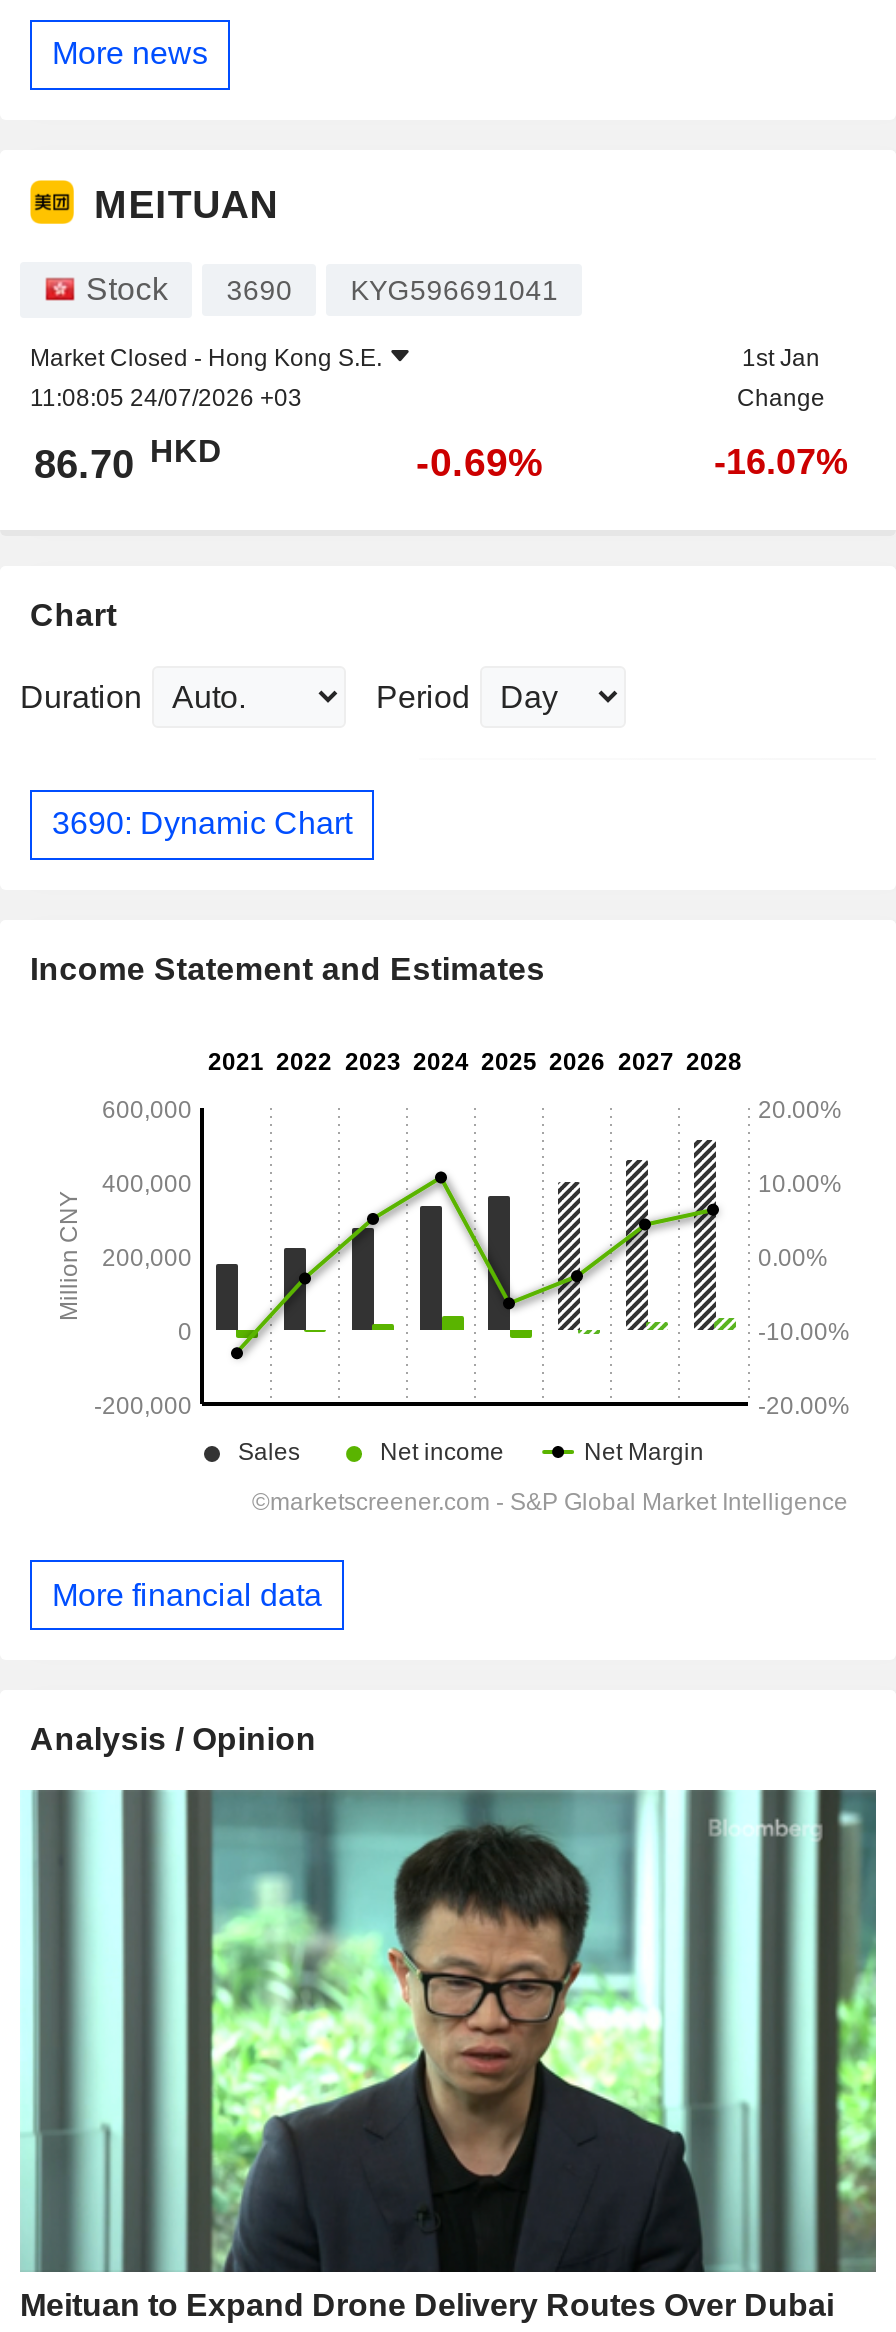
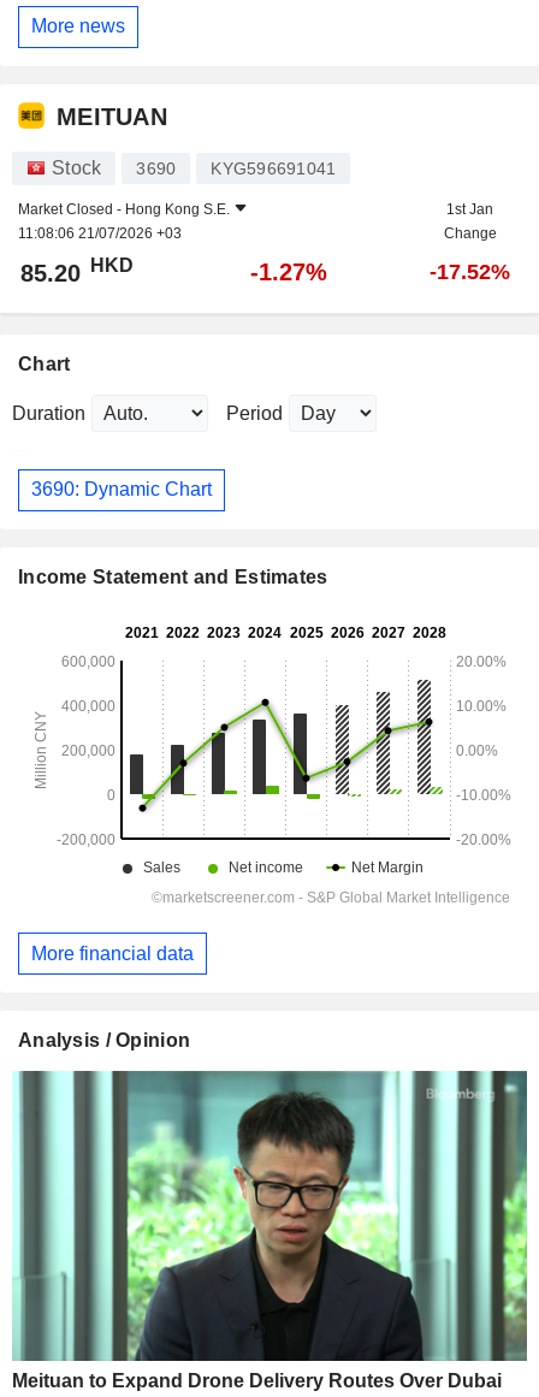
[30,384,302,412] 11:08:05 24/07/2026 +03 -> [18,225,182,242] 11:08:06 21/07/2026 +03
[34,435,222,486] 86.70 HKD -> [20,255,134,286] 85.20 HKD
[416,440,544,484] -0.69% -> [250,258,327,285] -1.27%
[714,442,848,482] -16.07% -> [430,260,510,284] -17.52%

